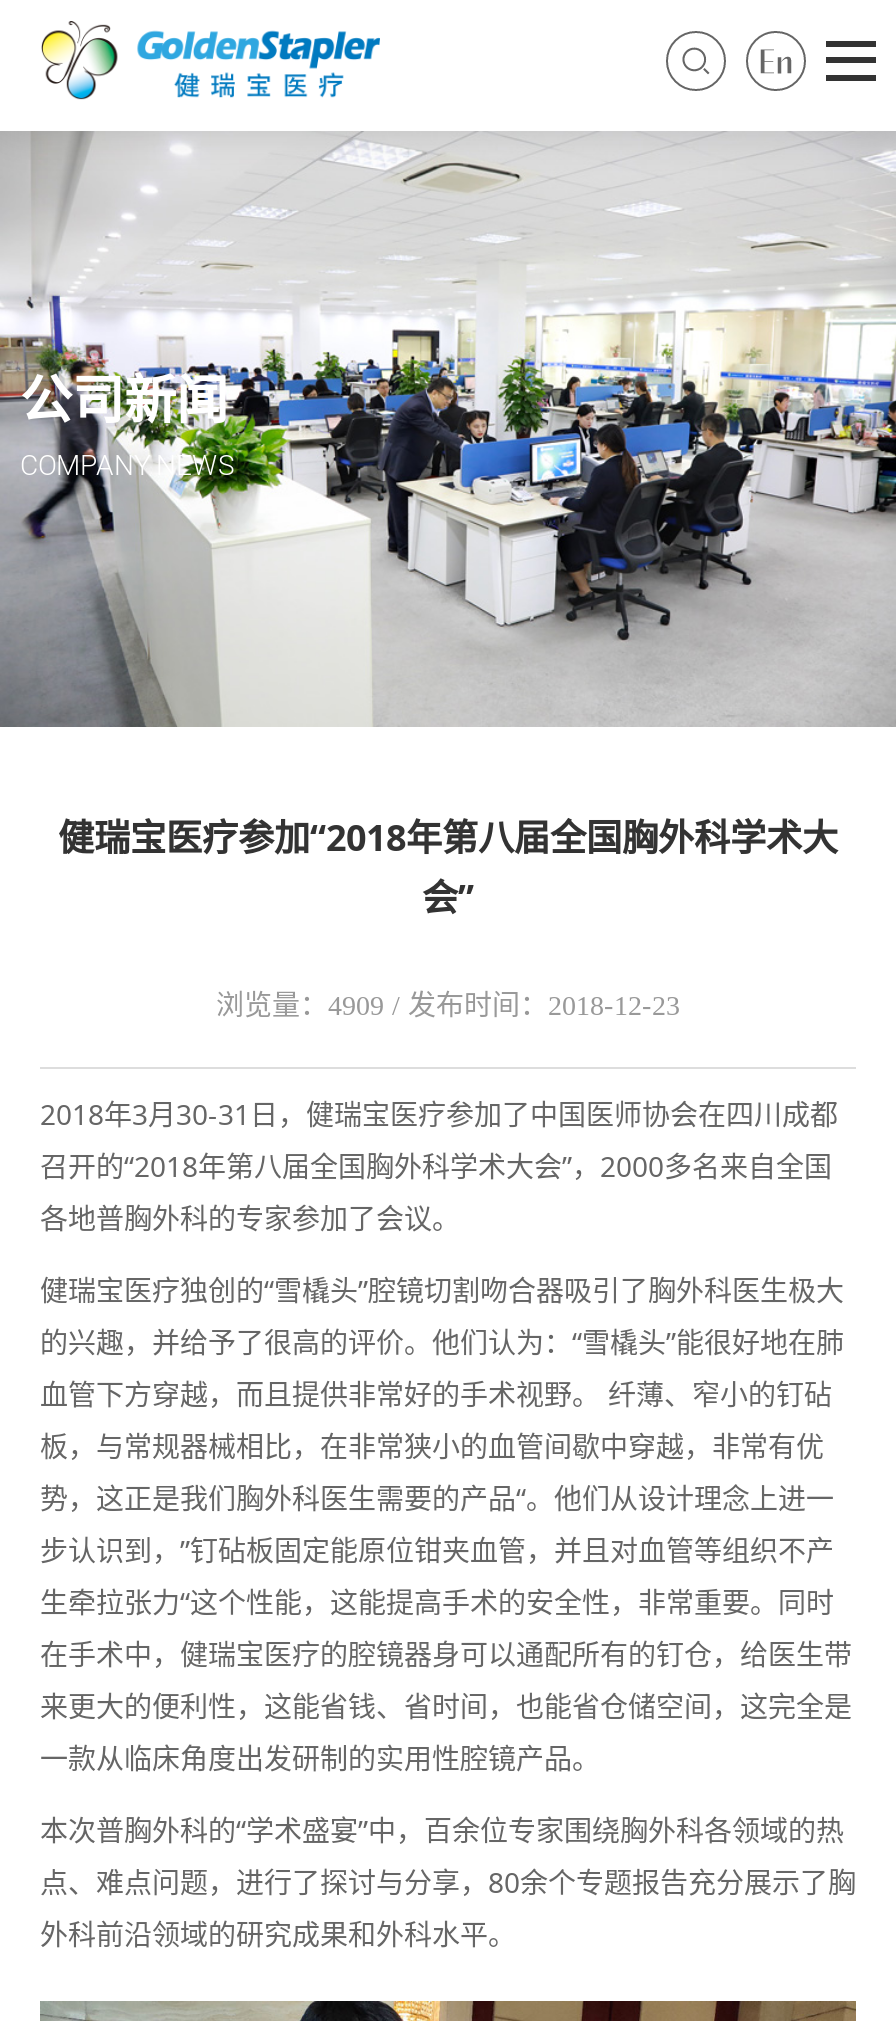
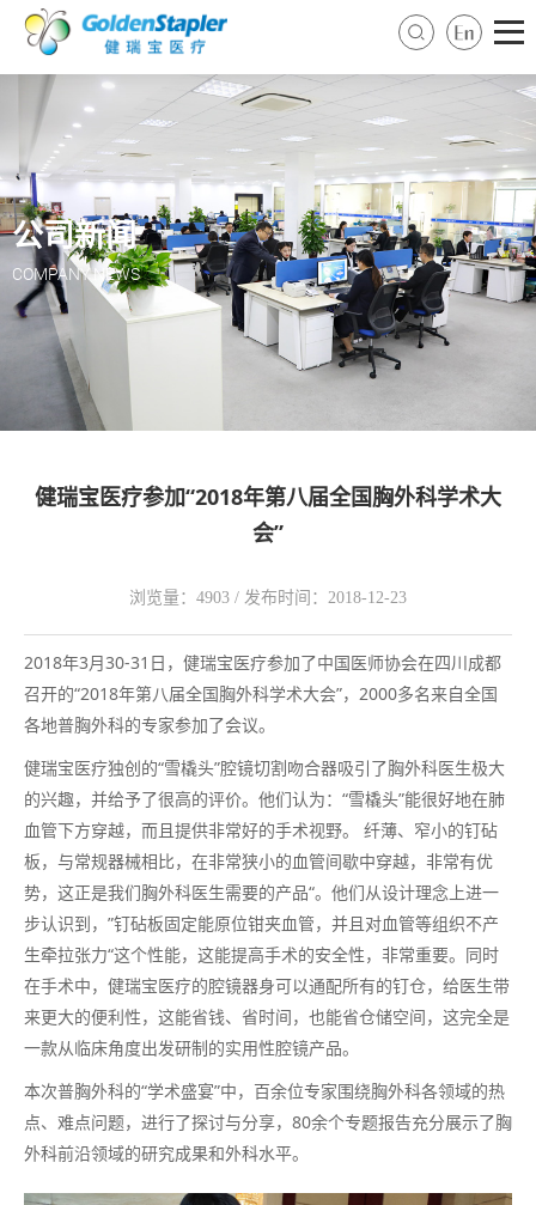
[216,992,680,1022] 浏览量：4909 / 发布时间：2018-12-23 -> [129,589,407,607] 浏览量：4903 / 发布时间：2018-12-23

